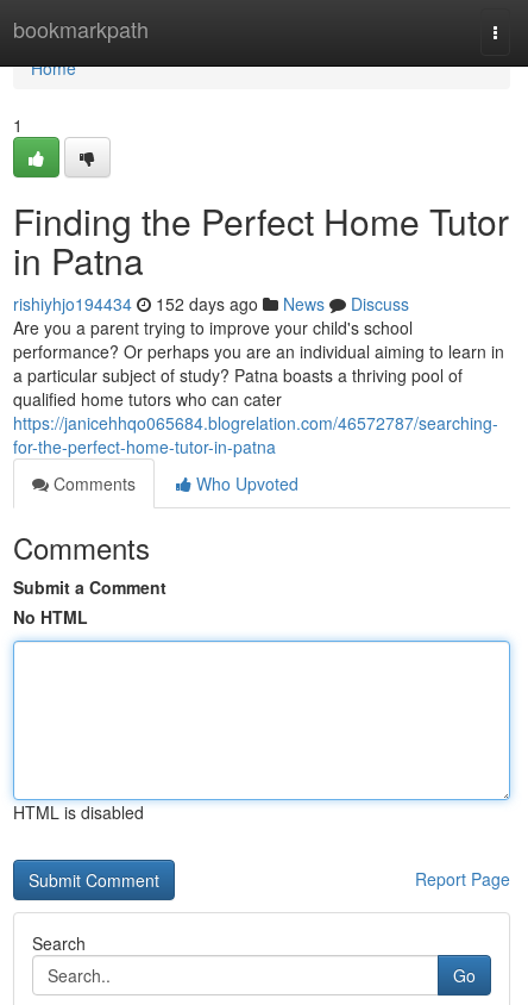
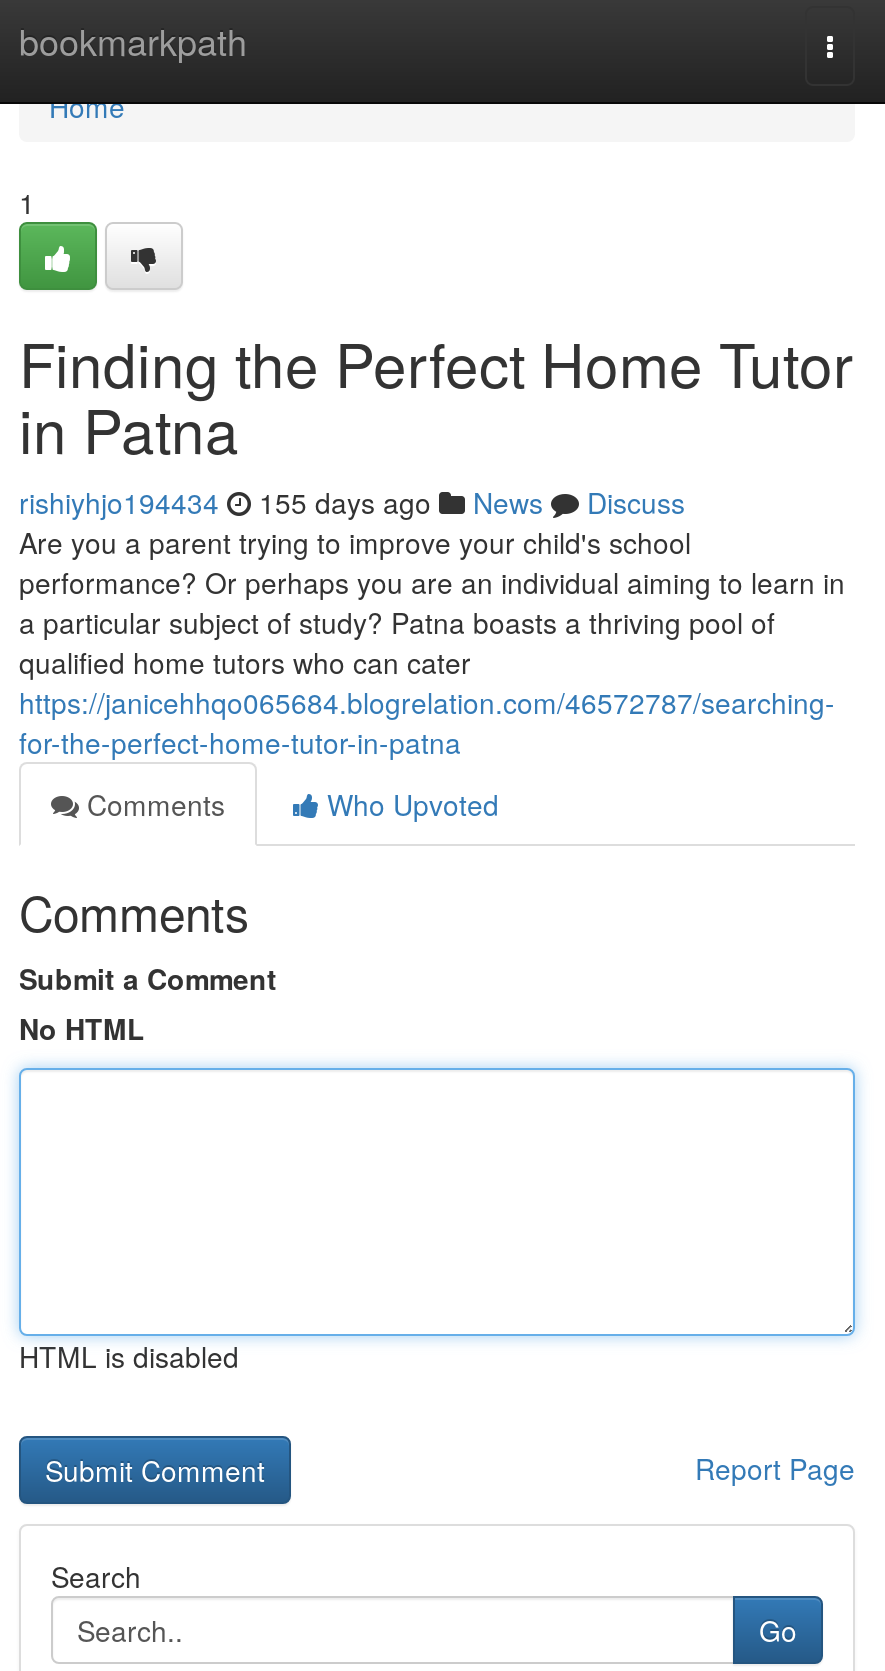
[13,292,409,316] rishiyhjo194434 152 days ago News Discuss -> [19,482,685,522] rishiyhjo194434 155 days ago News Discuss

